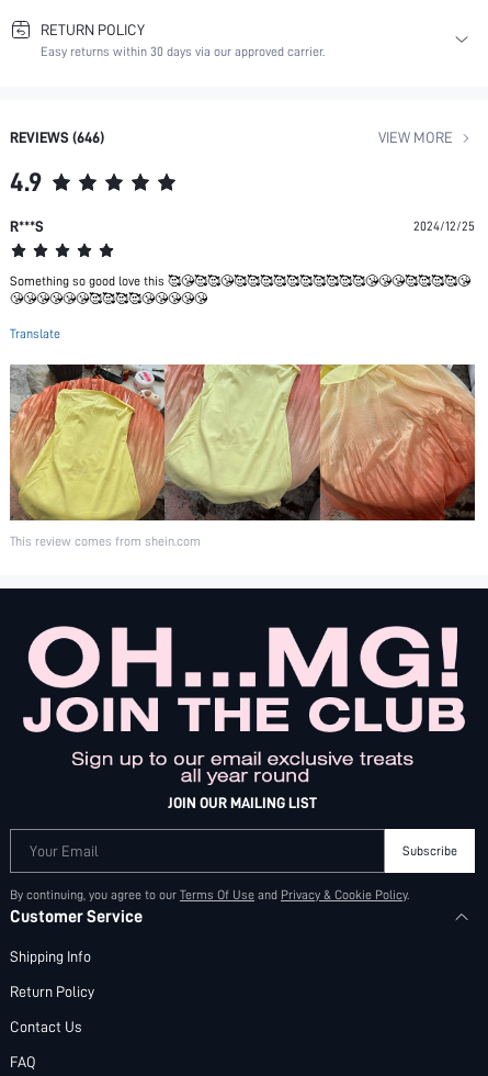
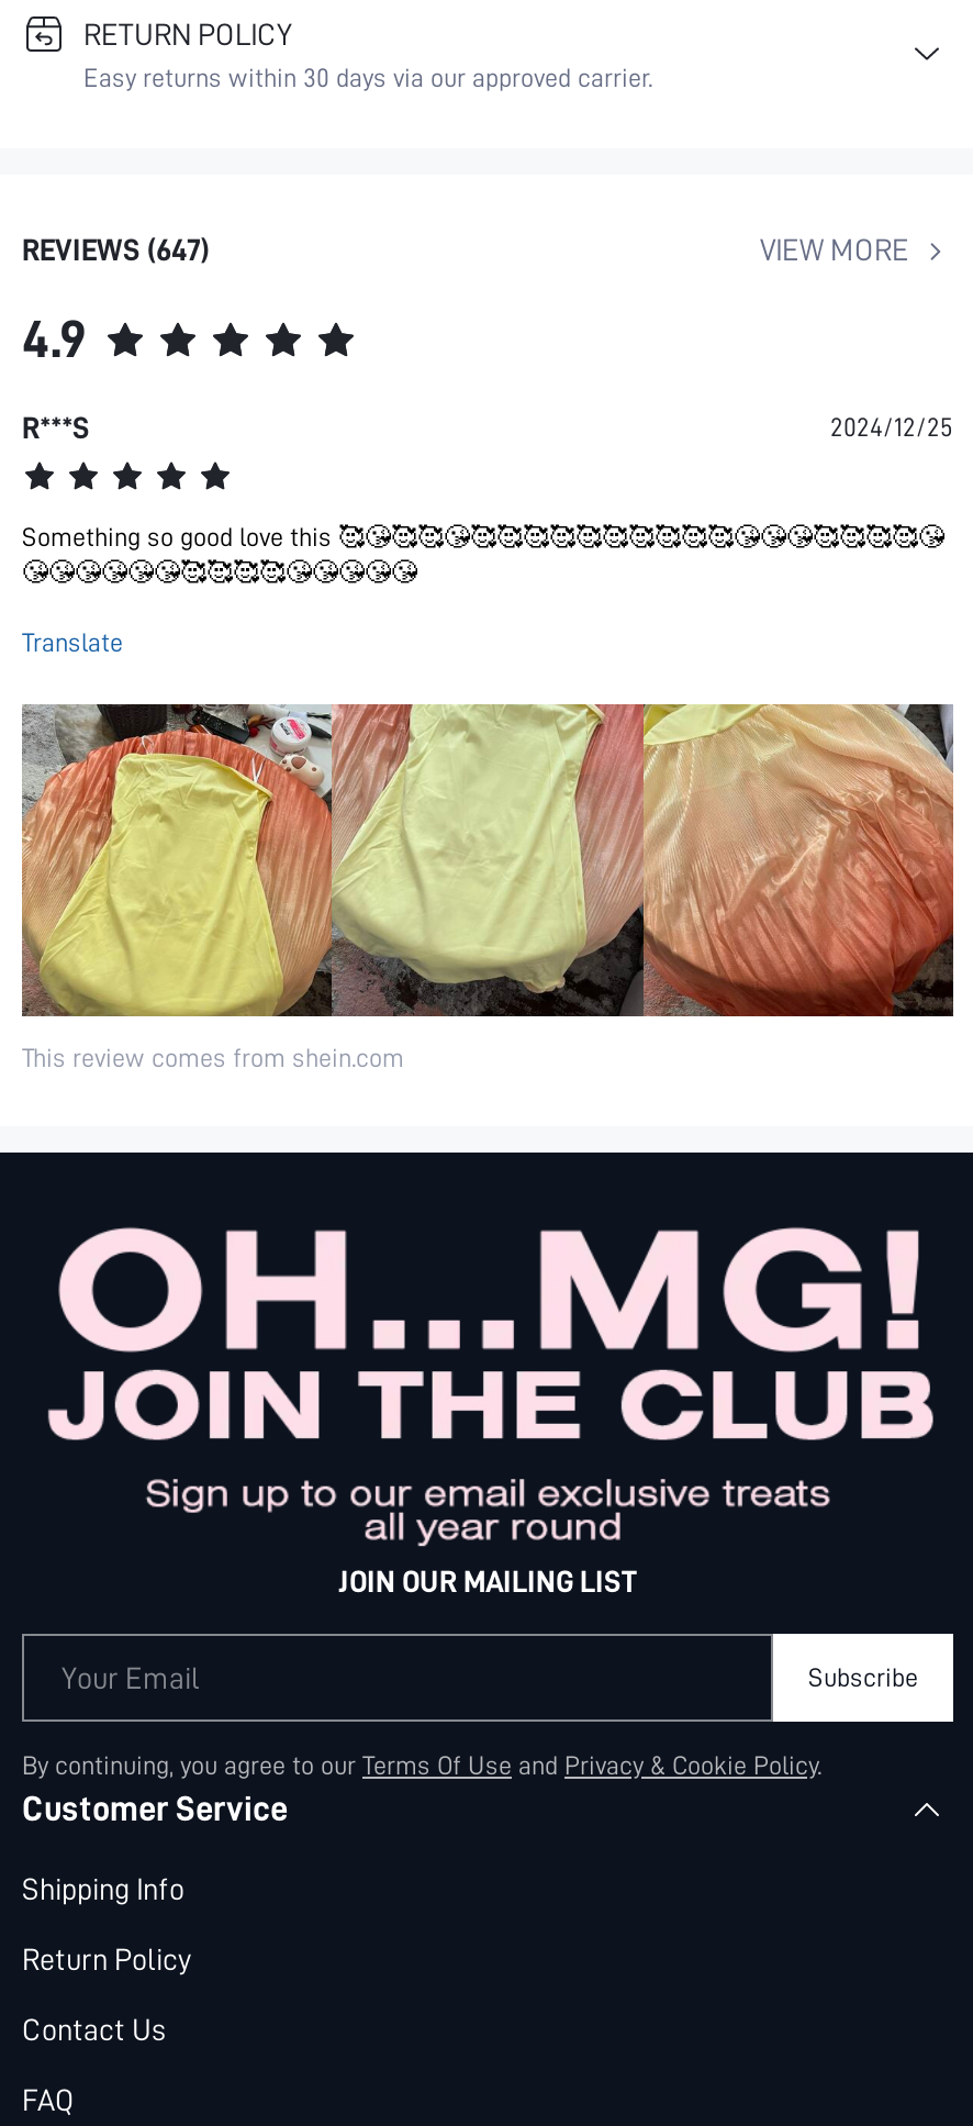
[10,129,104,146] REVIEWS (646) -> [22,232,209,268] REVIEWS (647)

